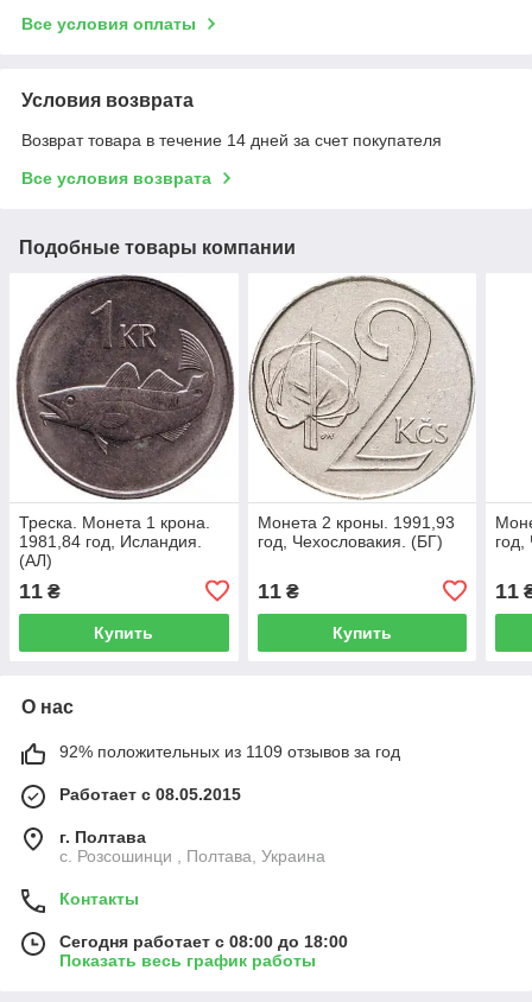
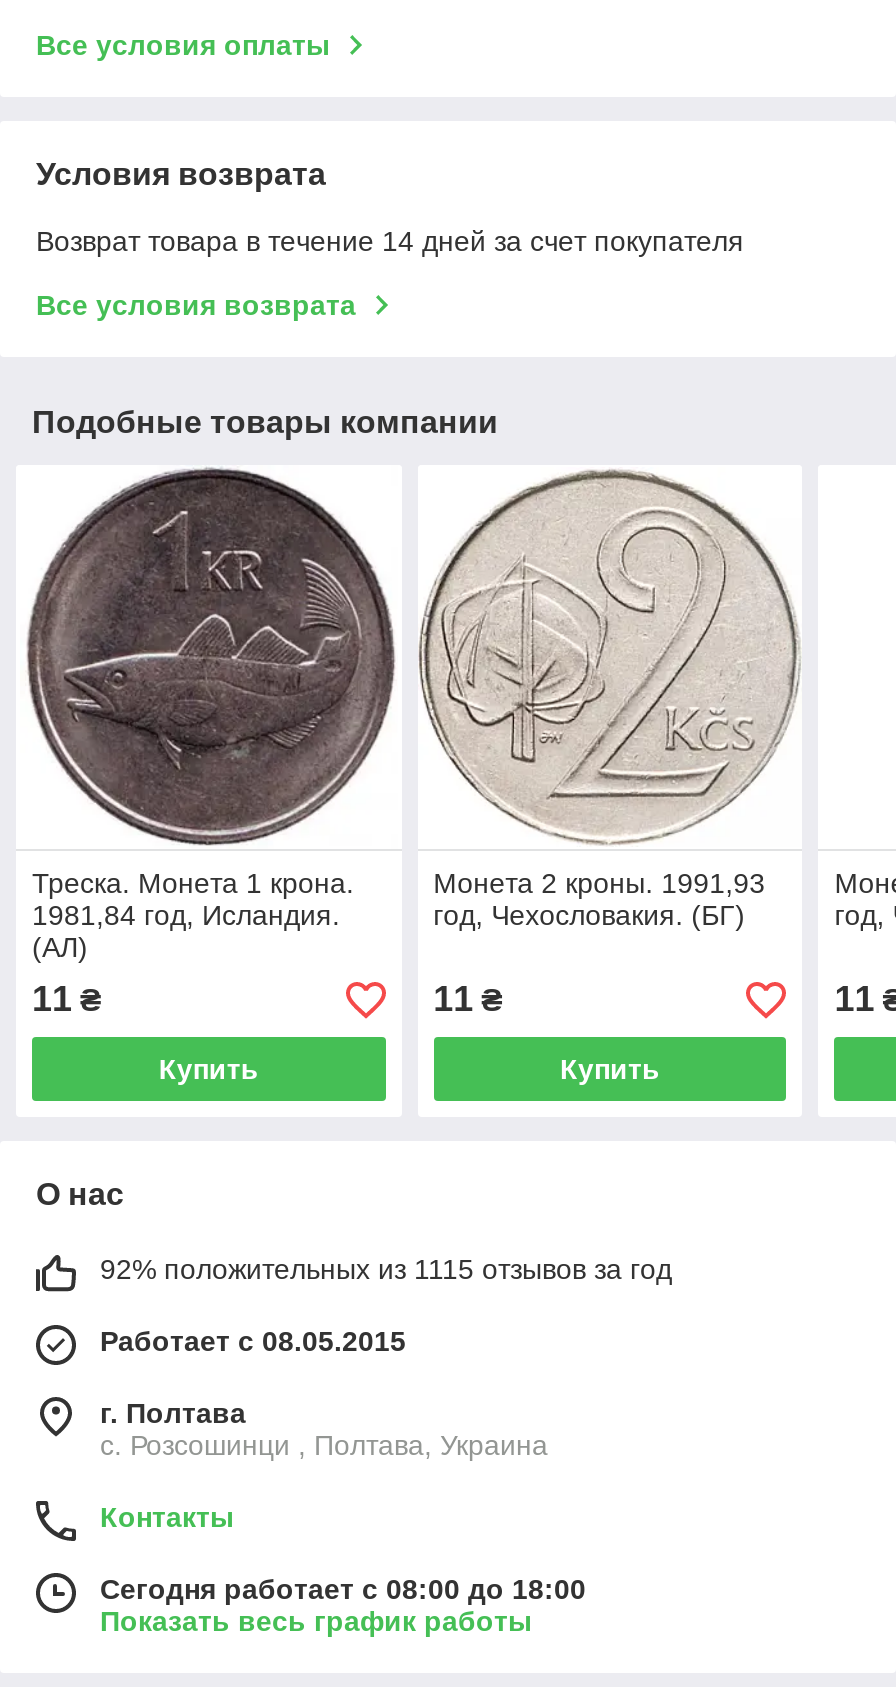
[59,742,400,761] 92% положительных из 1109 отзывов за год -> [100,1254,672,1286] 92% положительных из 1115 отзывов за год

